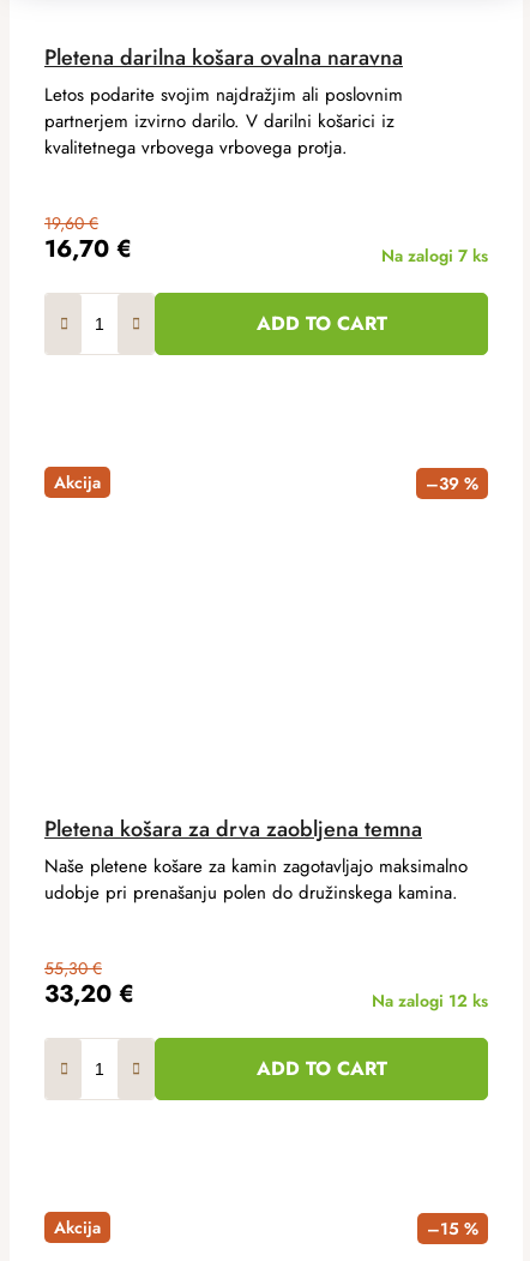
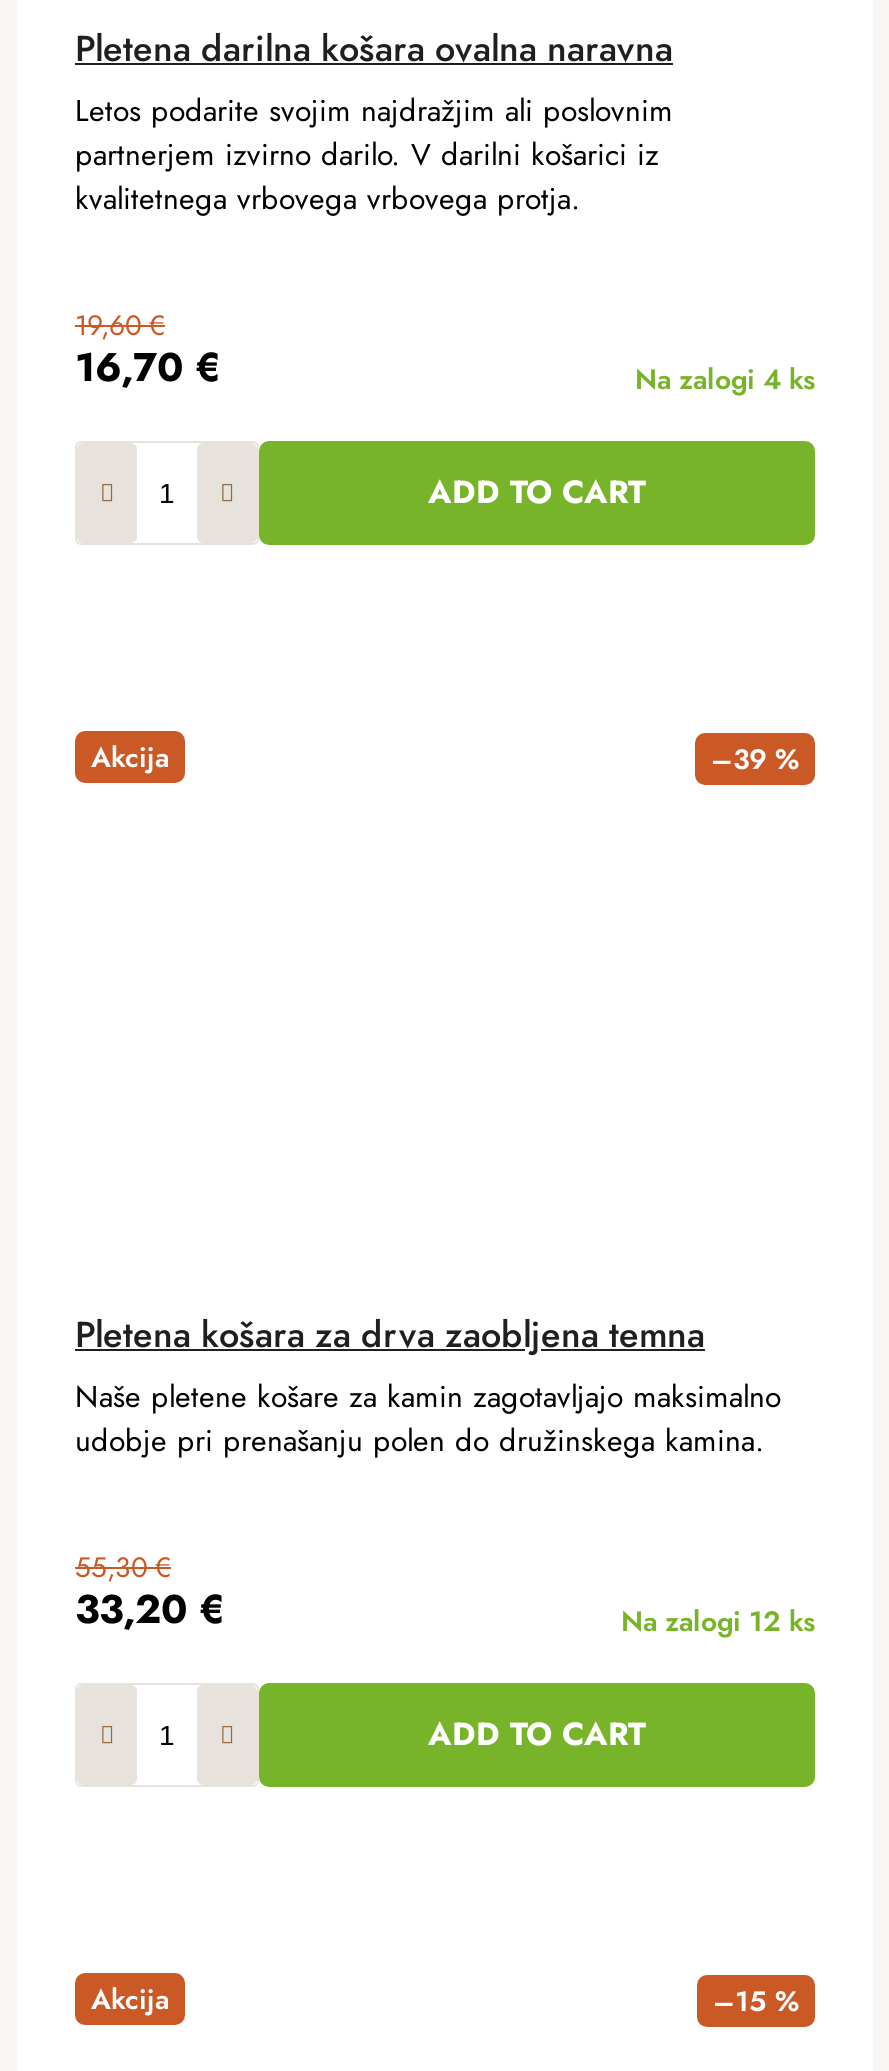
[381,243,488,267] Na zalogi 7 ks -> [635,359,815,399] Na zalogi 4 ks

